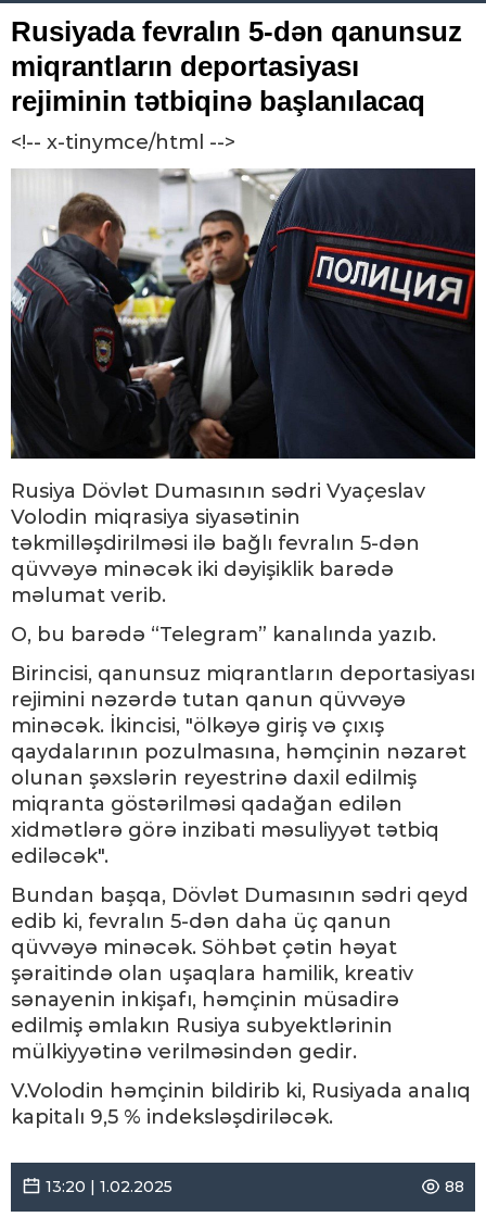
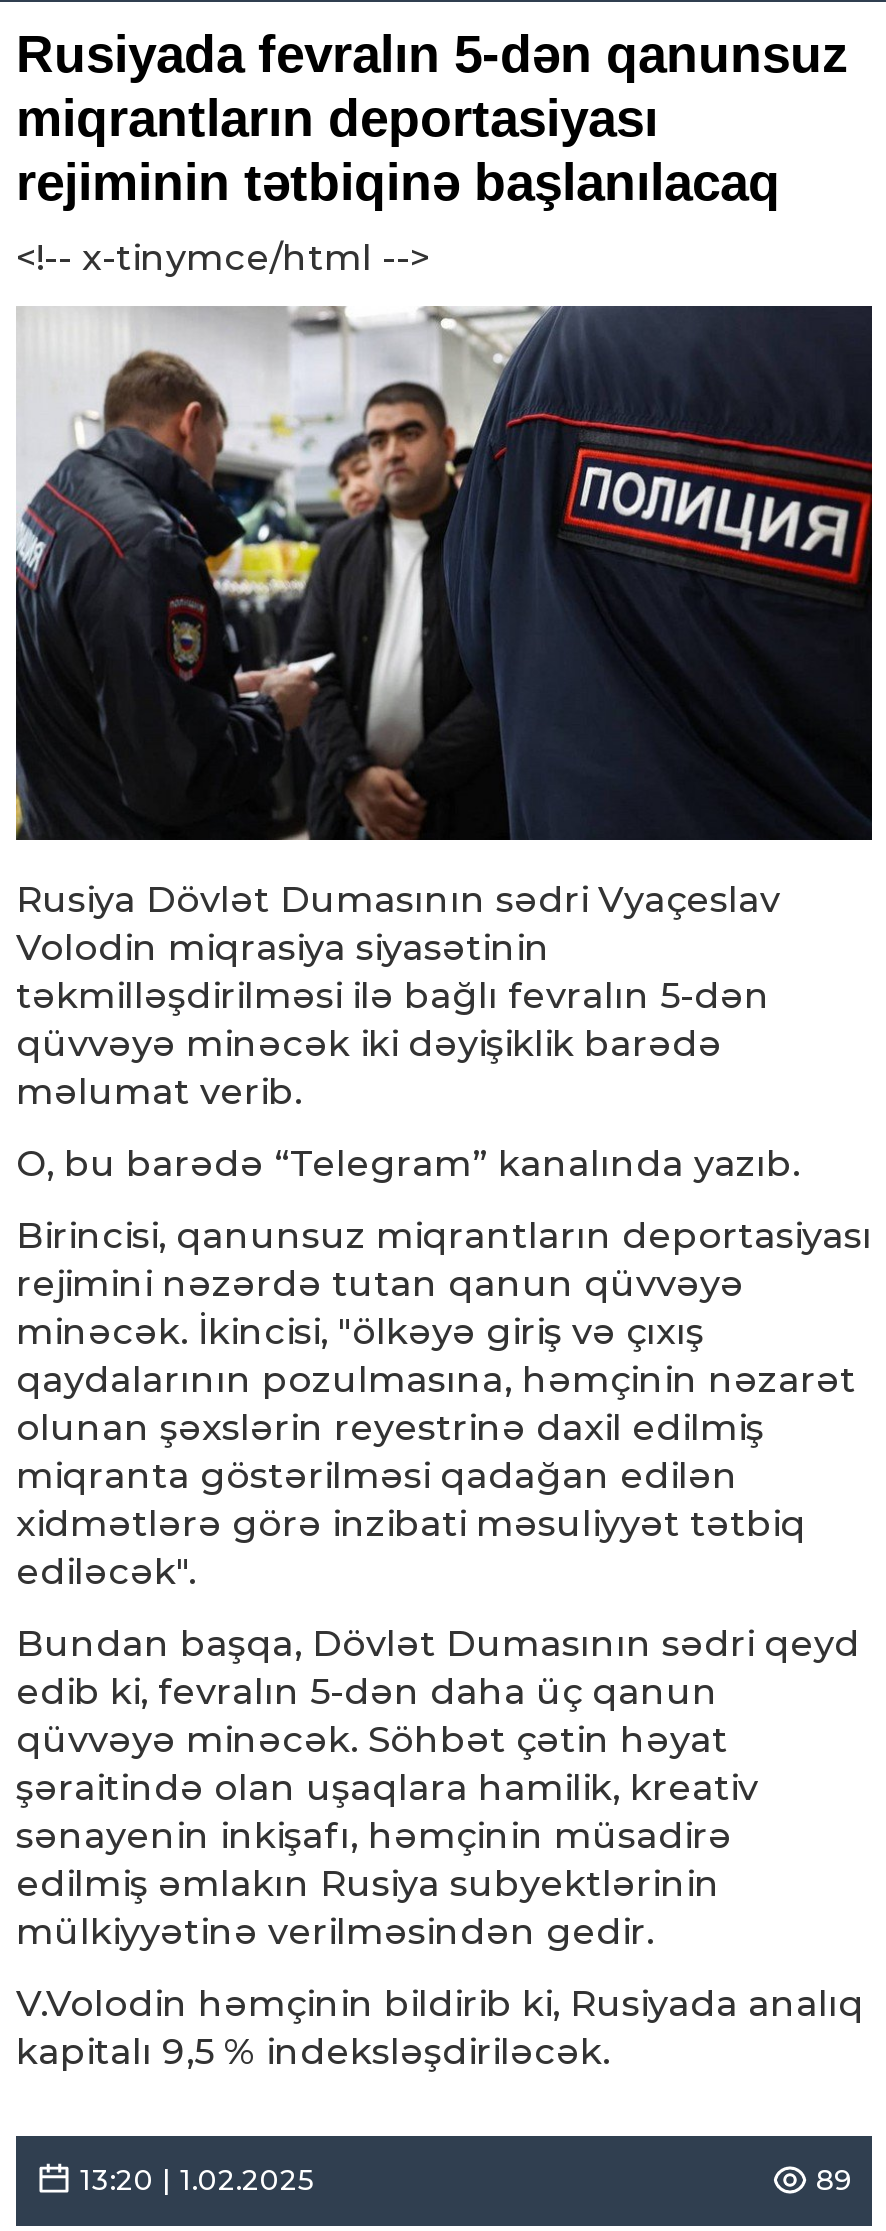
[445,1177,464,1196] 88 -> [816,2162,852,2198] 89

